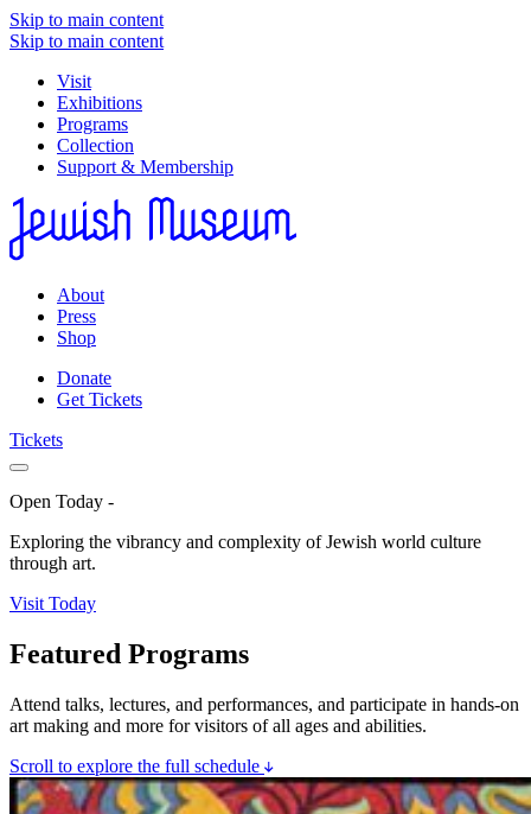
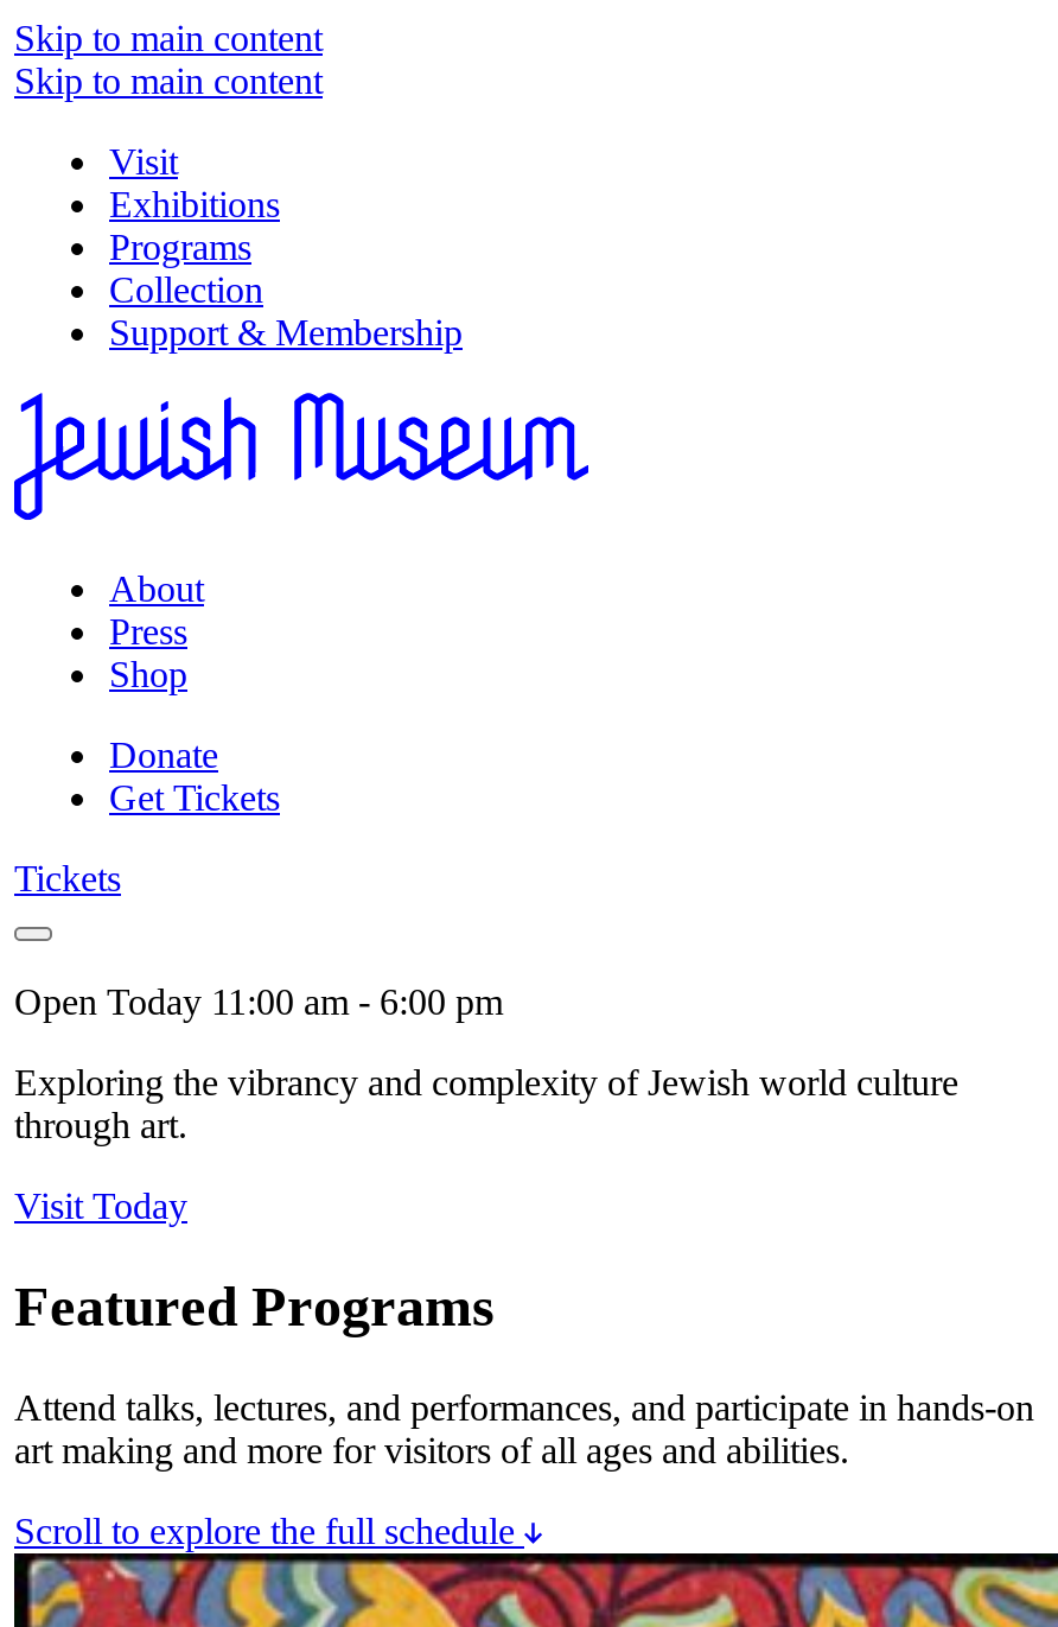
[9,491,114,512] Open Today - -> [14,982,503,1022] Open Today 11:00 am - 6:00 pm

